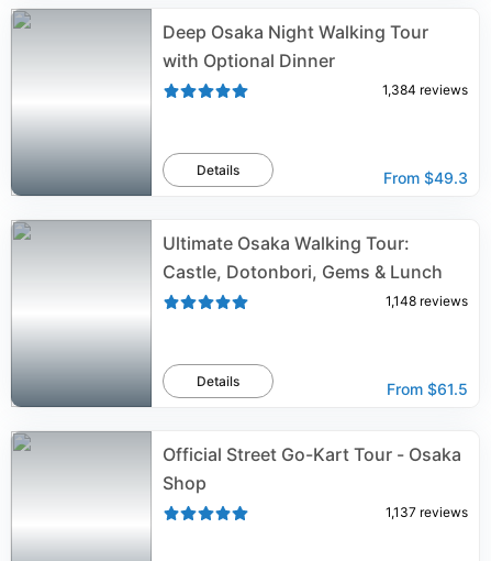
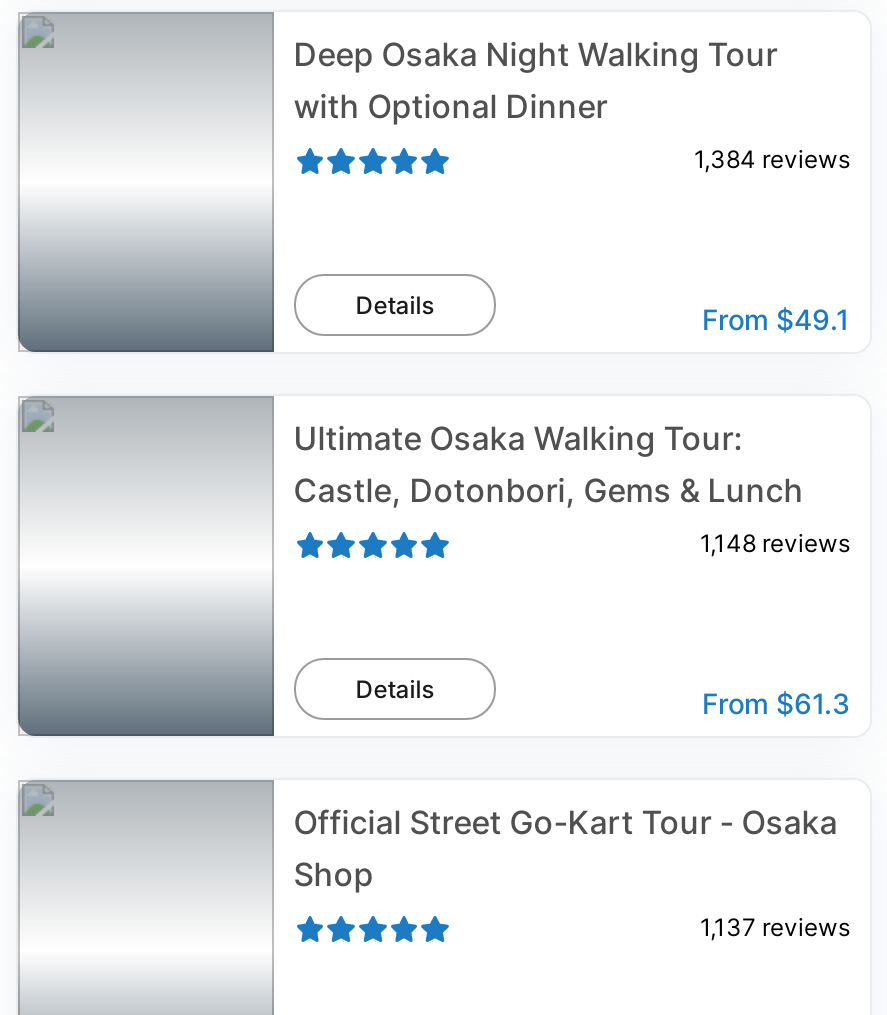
[383,168,468,187] From $49.3 -> [702,302,850,336] From $49.1
[387,380,468,398] From $61.5 -> [702,686,850,720] From $61.3

